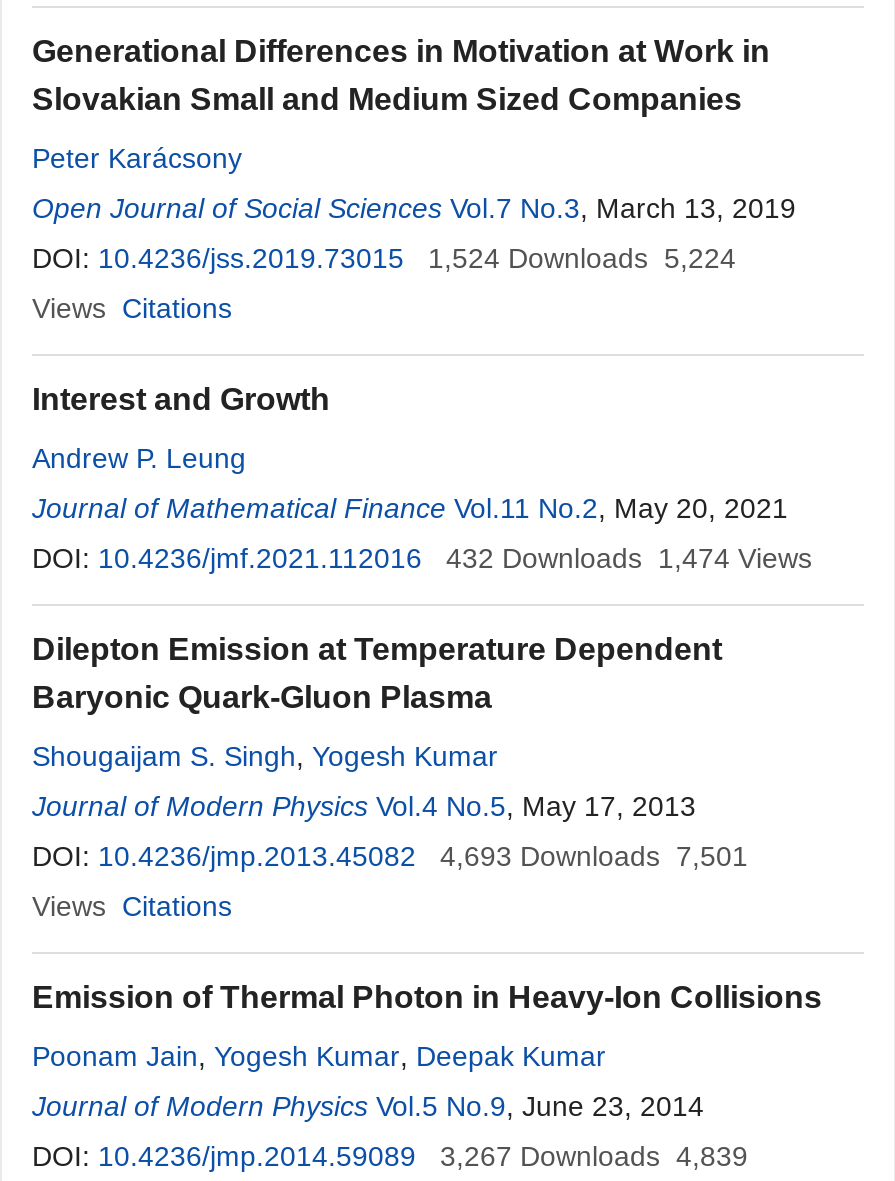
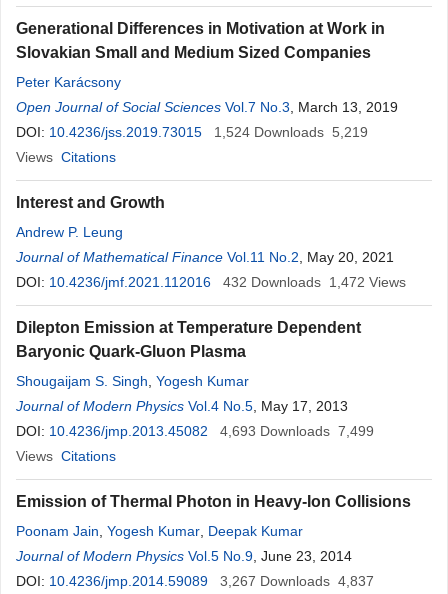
[32,242,736,274] DOI: 10.4236/jss.2019.73015 1,524 Downloads 5,224 -> [16,124,368,140] DOI: 10.4236/jss.2019.73015 1,524 Downloads 5,219
[446,542,812,574] 432 Downloads 1,474 Views -> [223,274,406,290] 432 Downloads 1,472 Views
[32,840,748,872] DOI: 10.4236/jmp.2013.45082 4,693 Downloads 7,501 -> [16,423,374,439] DOI: 10.4236/jmp.2013.45082 4,693 Downloads 7,499
[32,1140,748,1172] DOI: 10.4236/jmp.2014.59089 3,267 Downloads 4,839 -> [16,573,374,589] DOI: 10.4236/jmp.2014.59089 3,267 Downloads 4,837

